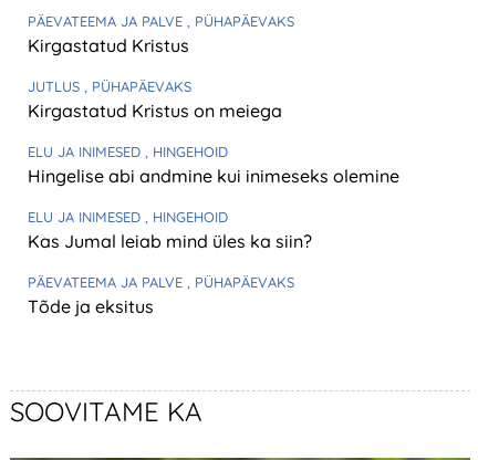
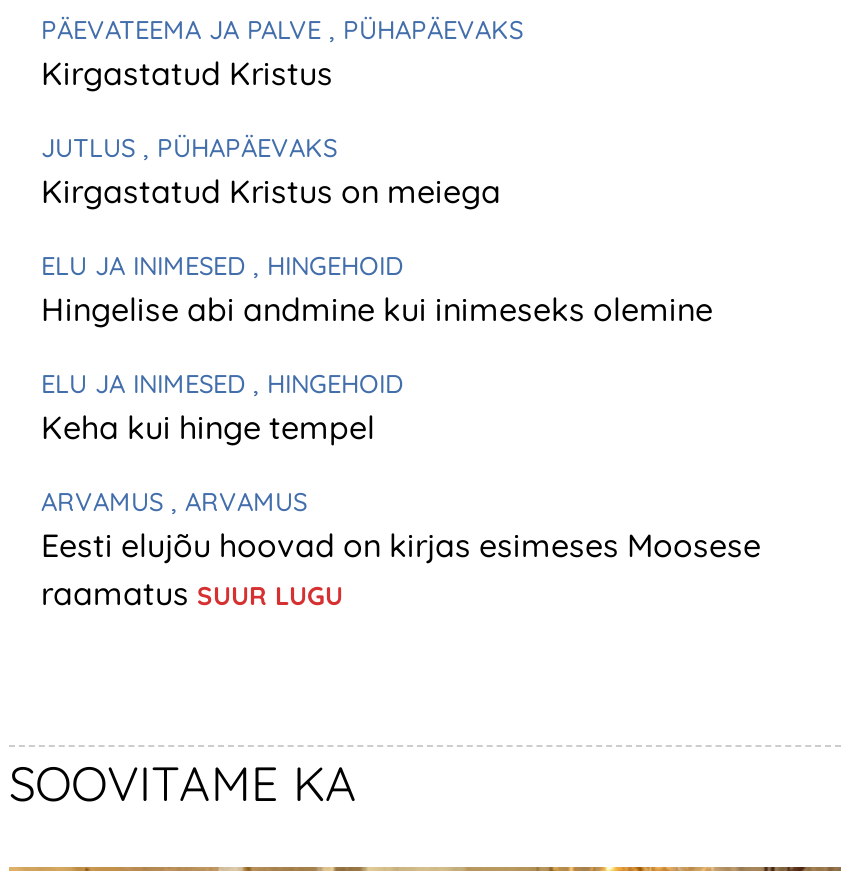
[28,230,312,252] Kas Jumal leiab mind üles ka siin? -> [41,407,375,447] Keha kui hinge tempel
[28,273,294,318] PÄEVATEEMA JA PALVE, PÜHAPÄEVAKS | Tõde ja eksitus -> [41,485,769,613] ARVAMUS, ARVAMUS | Eesti elujõu hoovad on kirjas esimeses Moosese | raamatus SUUR LUGU

